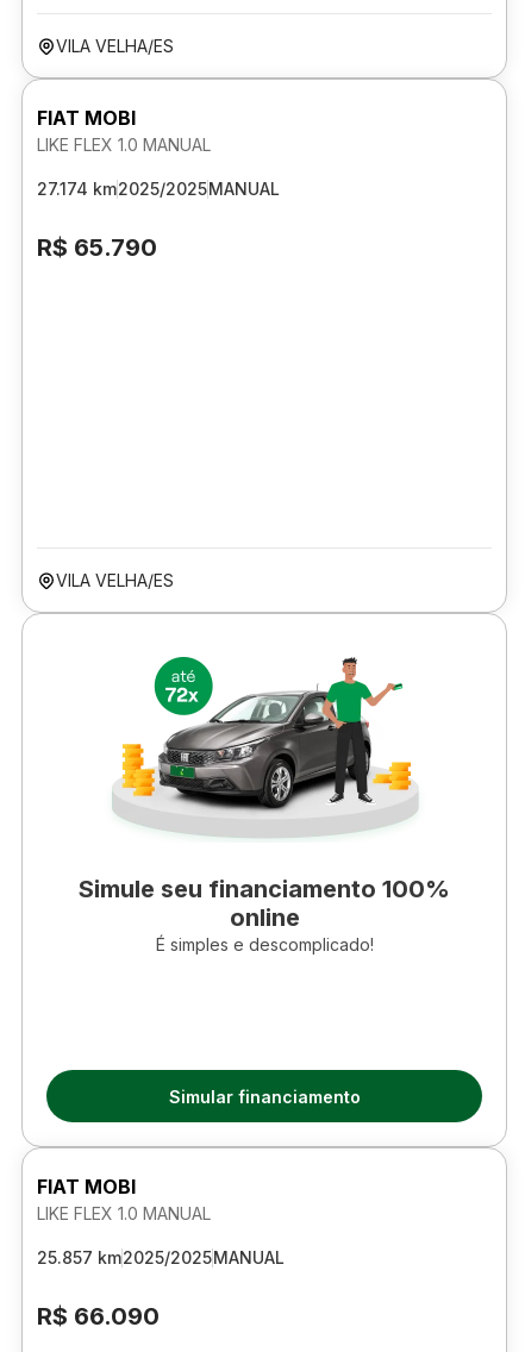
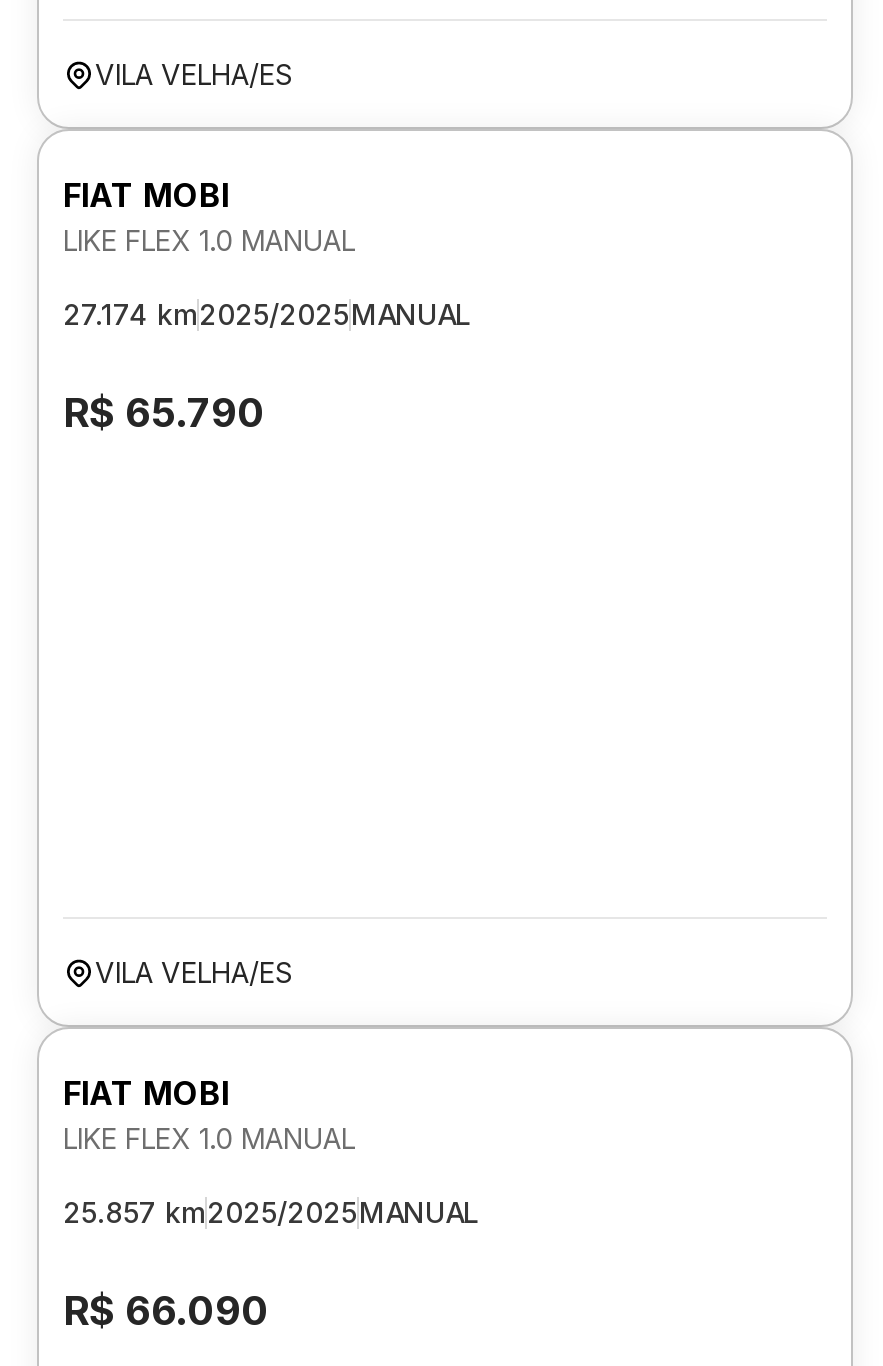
[79,656,450,954] [image] | Simule seu financiamento 100% | online | É simples e descomplicado! -> none
[168,1086,360,1106] Simular financiamento -> none

